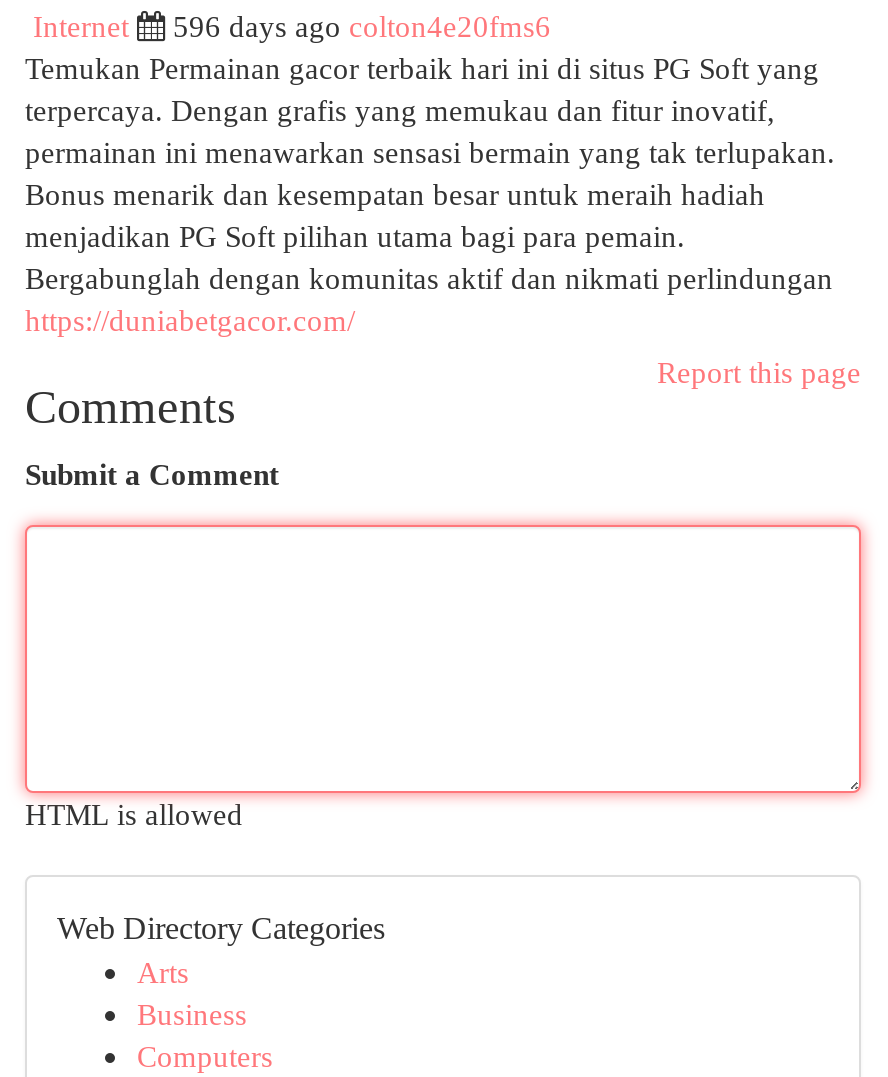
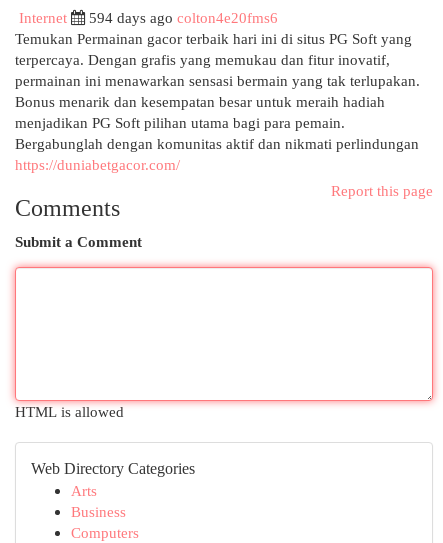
[173,9,551,43] 596 days ago colton4e20fms6 -> [89,9,278,26] 594 days ago colton4e20fms6

